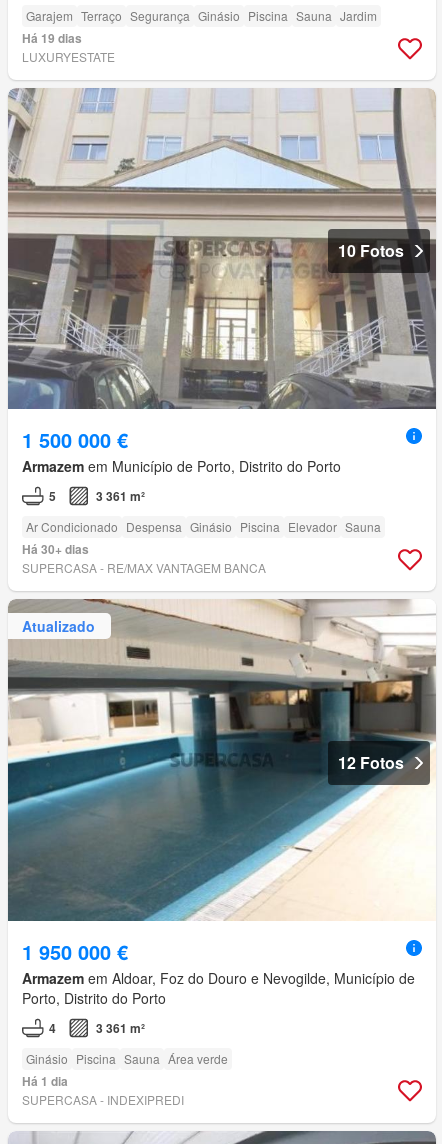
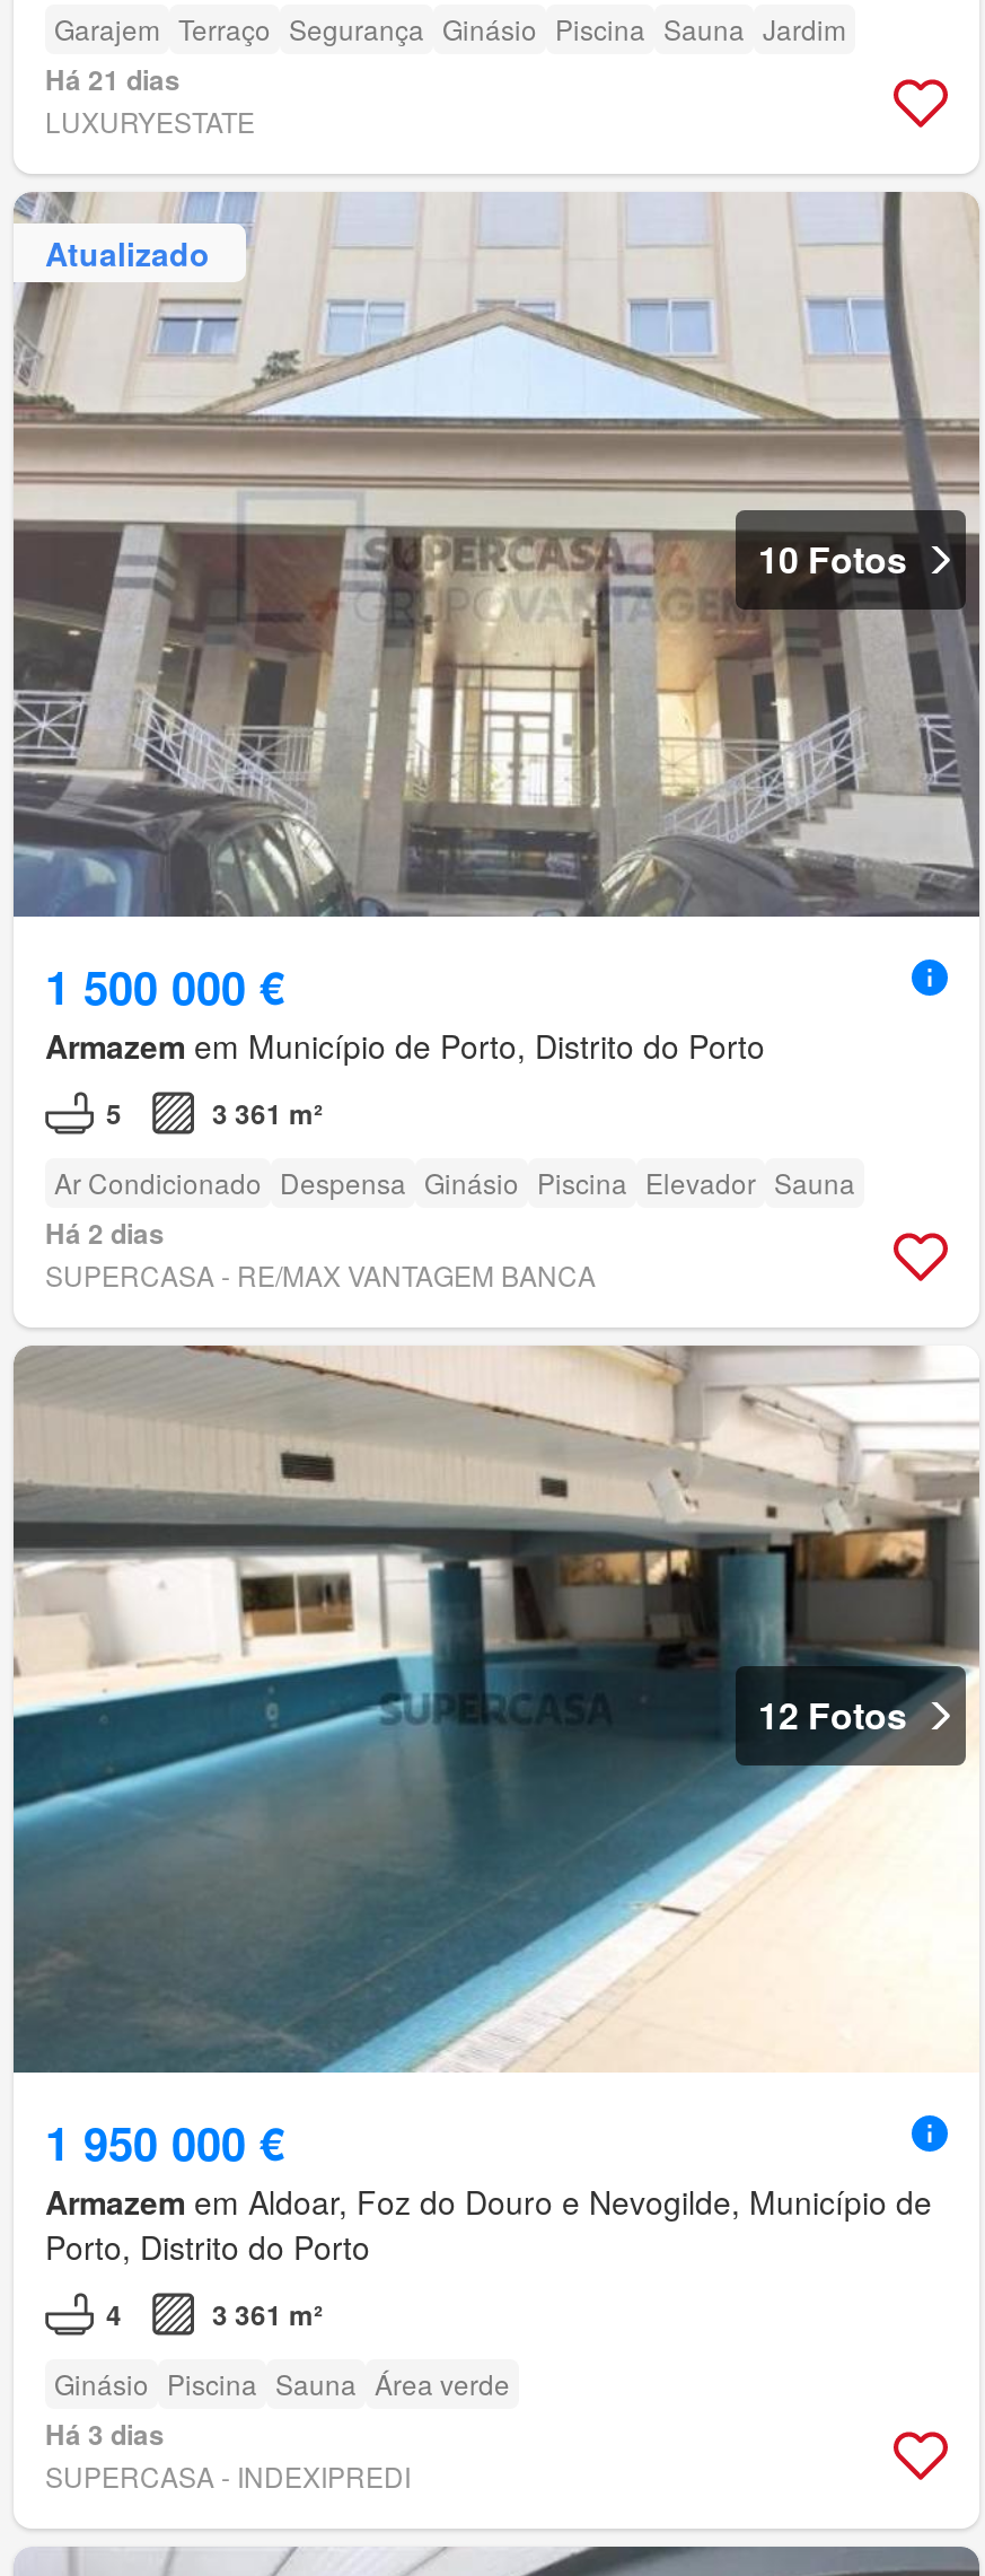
[22,29,82,47] Há 19 dias -> [45,60,181,100] Há 21 dias
[22,540,89,558] Há 30+ dias -> [45,1213,165,1254] Há 2 dias
moved [22,616,95,636] -> [45,230,210,275]: Atualizado
[22,1072,68,1090] Há 1 dia -> [45,2413,165,2454] Há 3 dias

